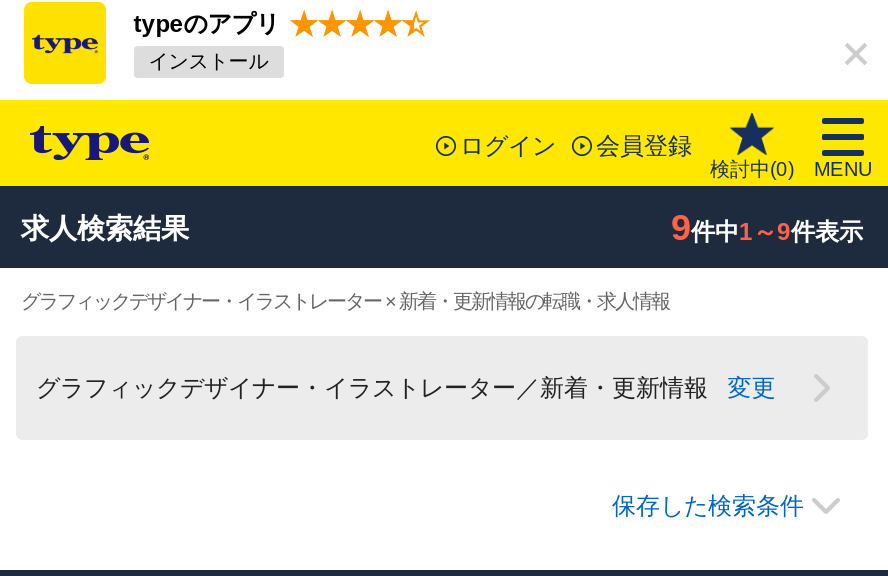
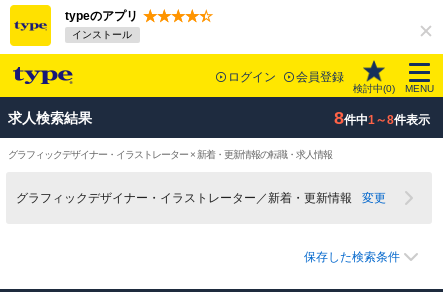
[671,208,863,248] 9件中1～9件表示 -> [333,108,429,128] 8件中1～8件表示

